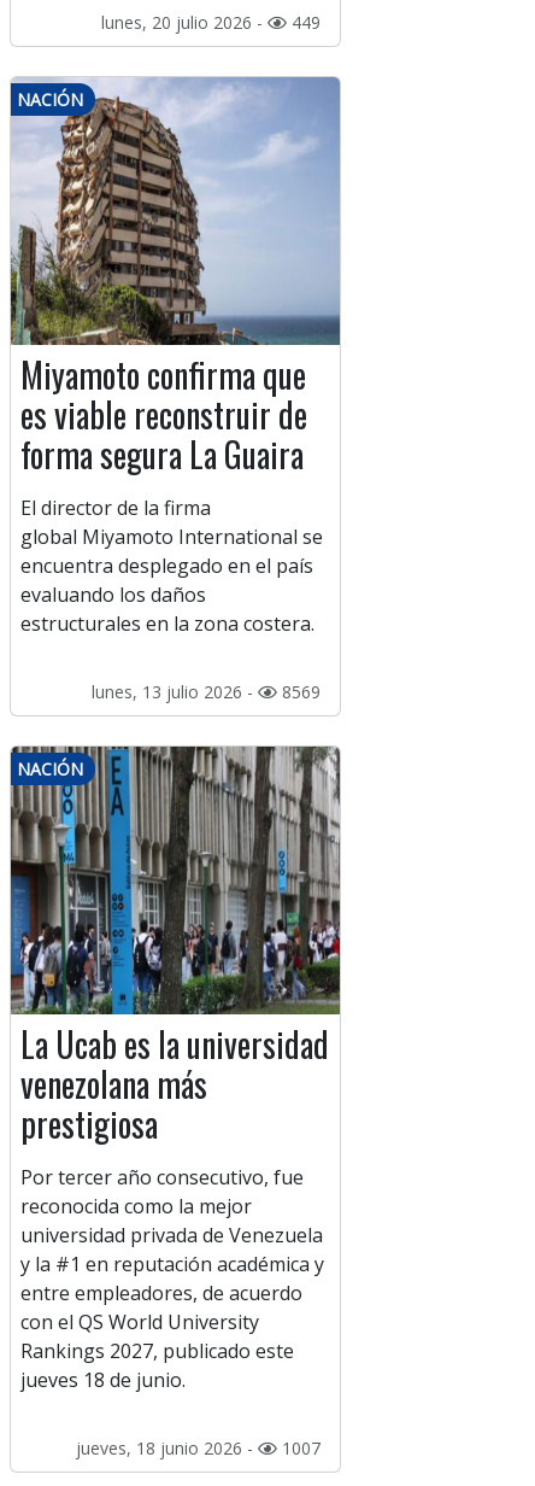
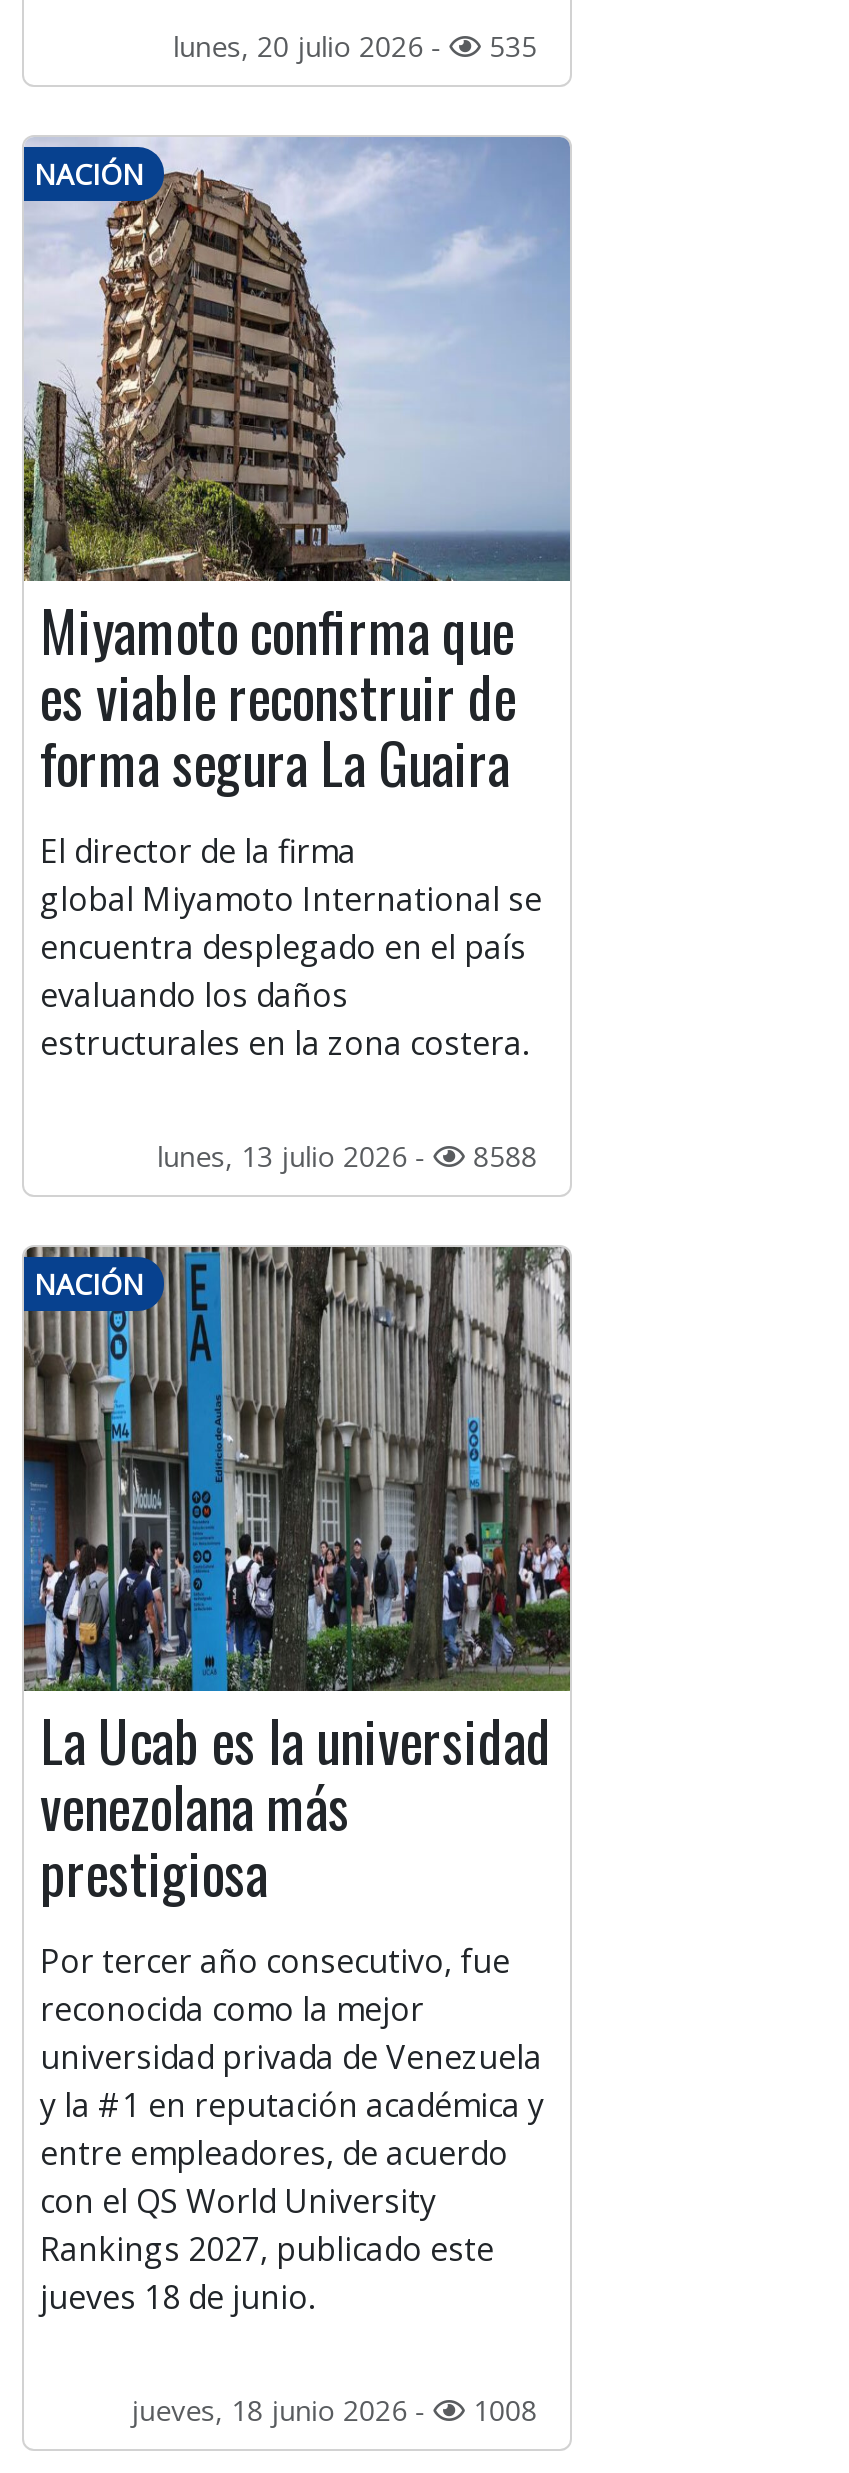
[101,11,320,34] lunes, 20 julio 2026 - 449 -> [173,27,537,65] lunes, 20 julio 2026 - 535
[91,680,320,703] lunes, 13 julio 2026 - 8569 -> [157,1137,537,1175] lunes, 13 julio 2026 - 8588
[76,1437,320,1459] jueves, 18 junio 2026 - 1007 -> [131,2391,537,2429] jueves, 18 junio 2026 - 1008

